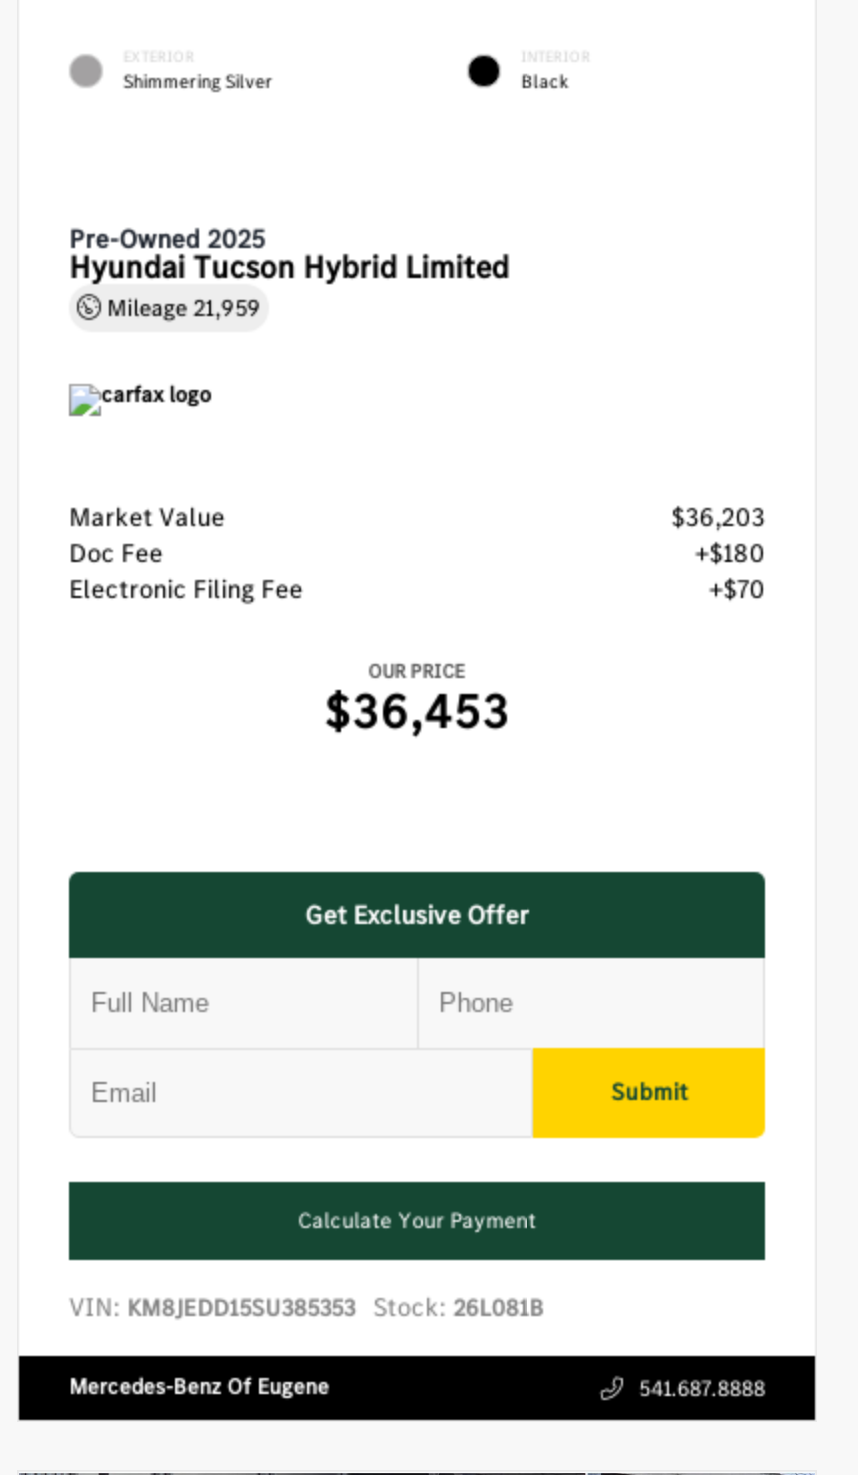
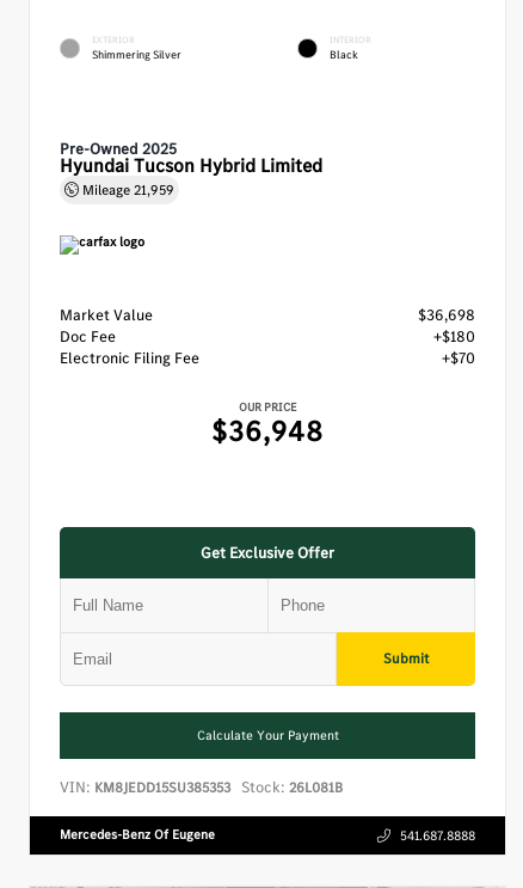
[671,500,765,534] $36,203 -> [418,305,475,325] $36,698
[324,678,510,742] $36,453 -> [211,412,324,450] $36,948

